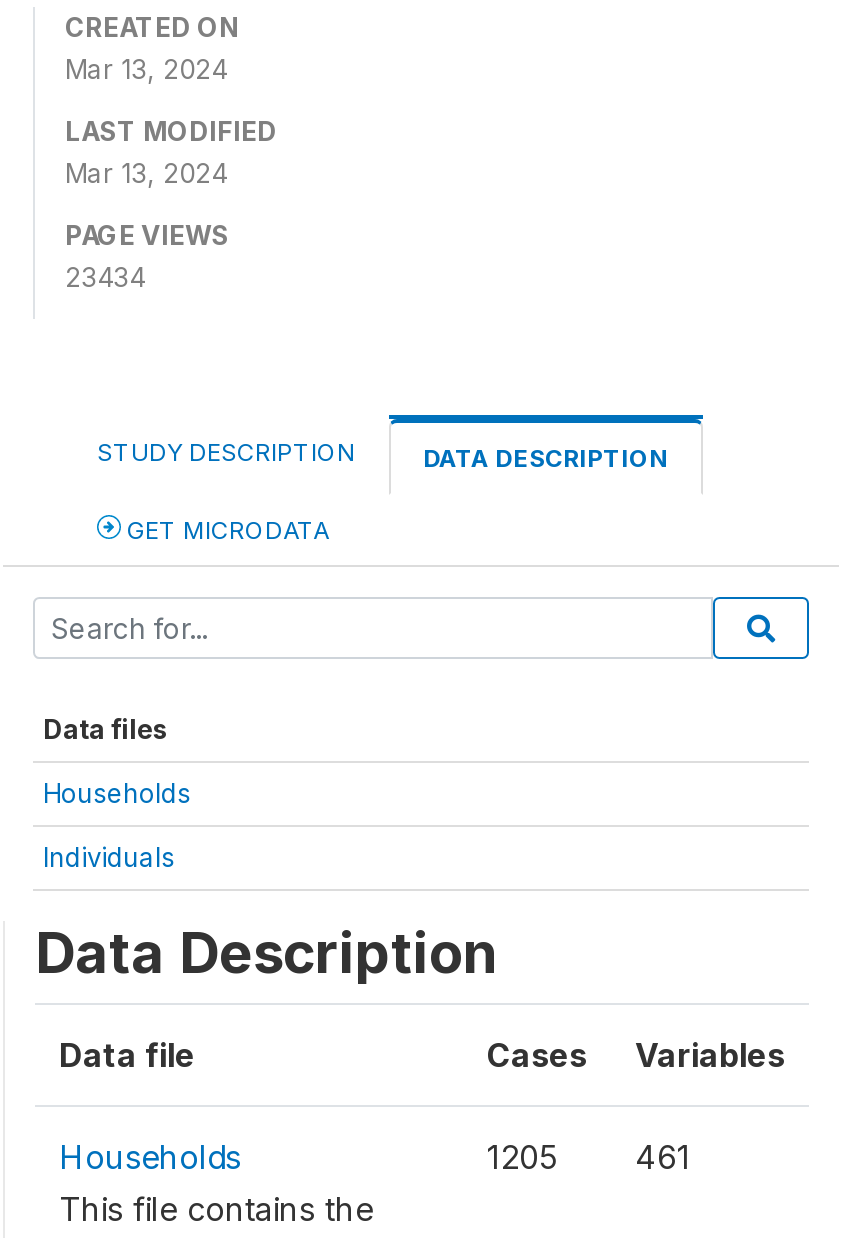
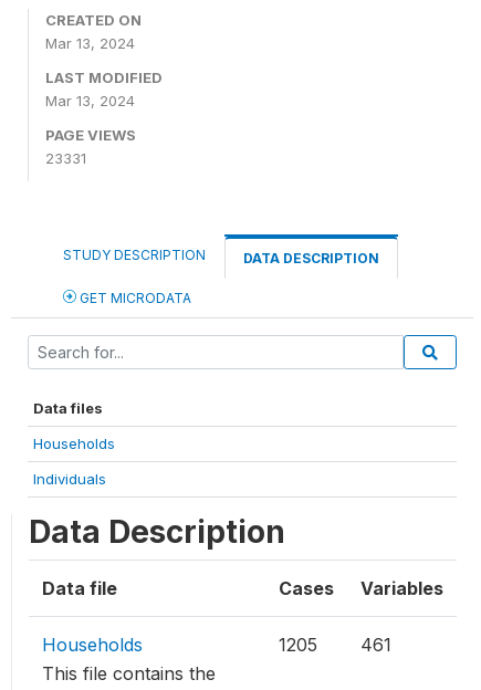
[65,261,145,293] 23434 -> [45,149,86,167] 23331

